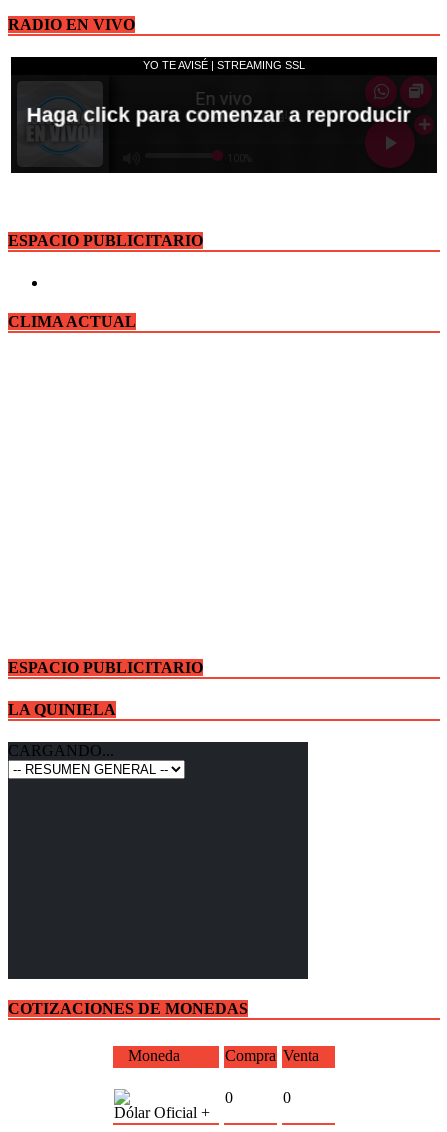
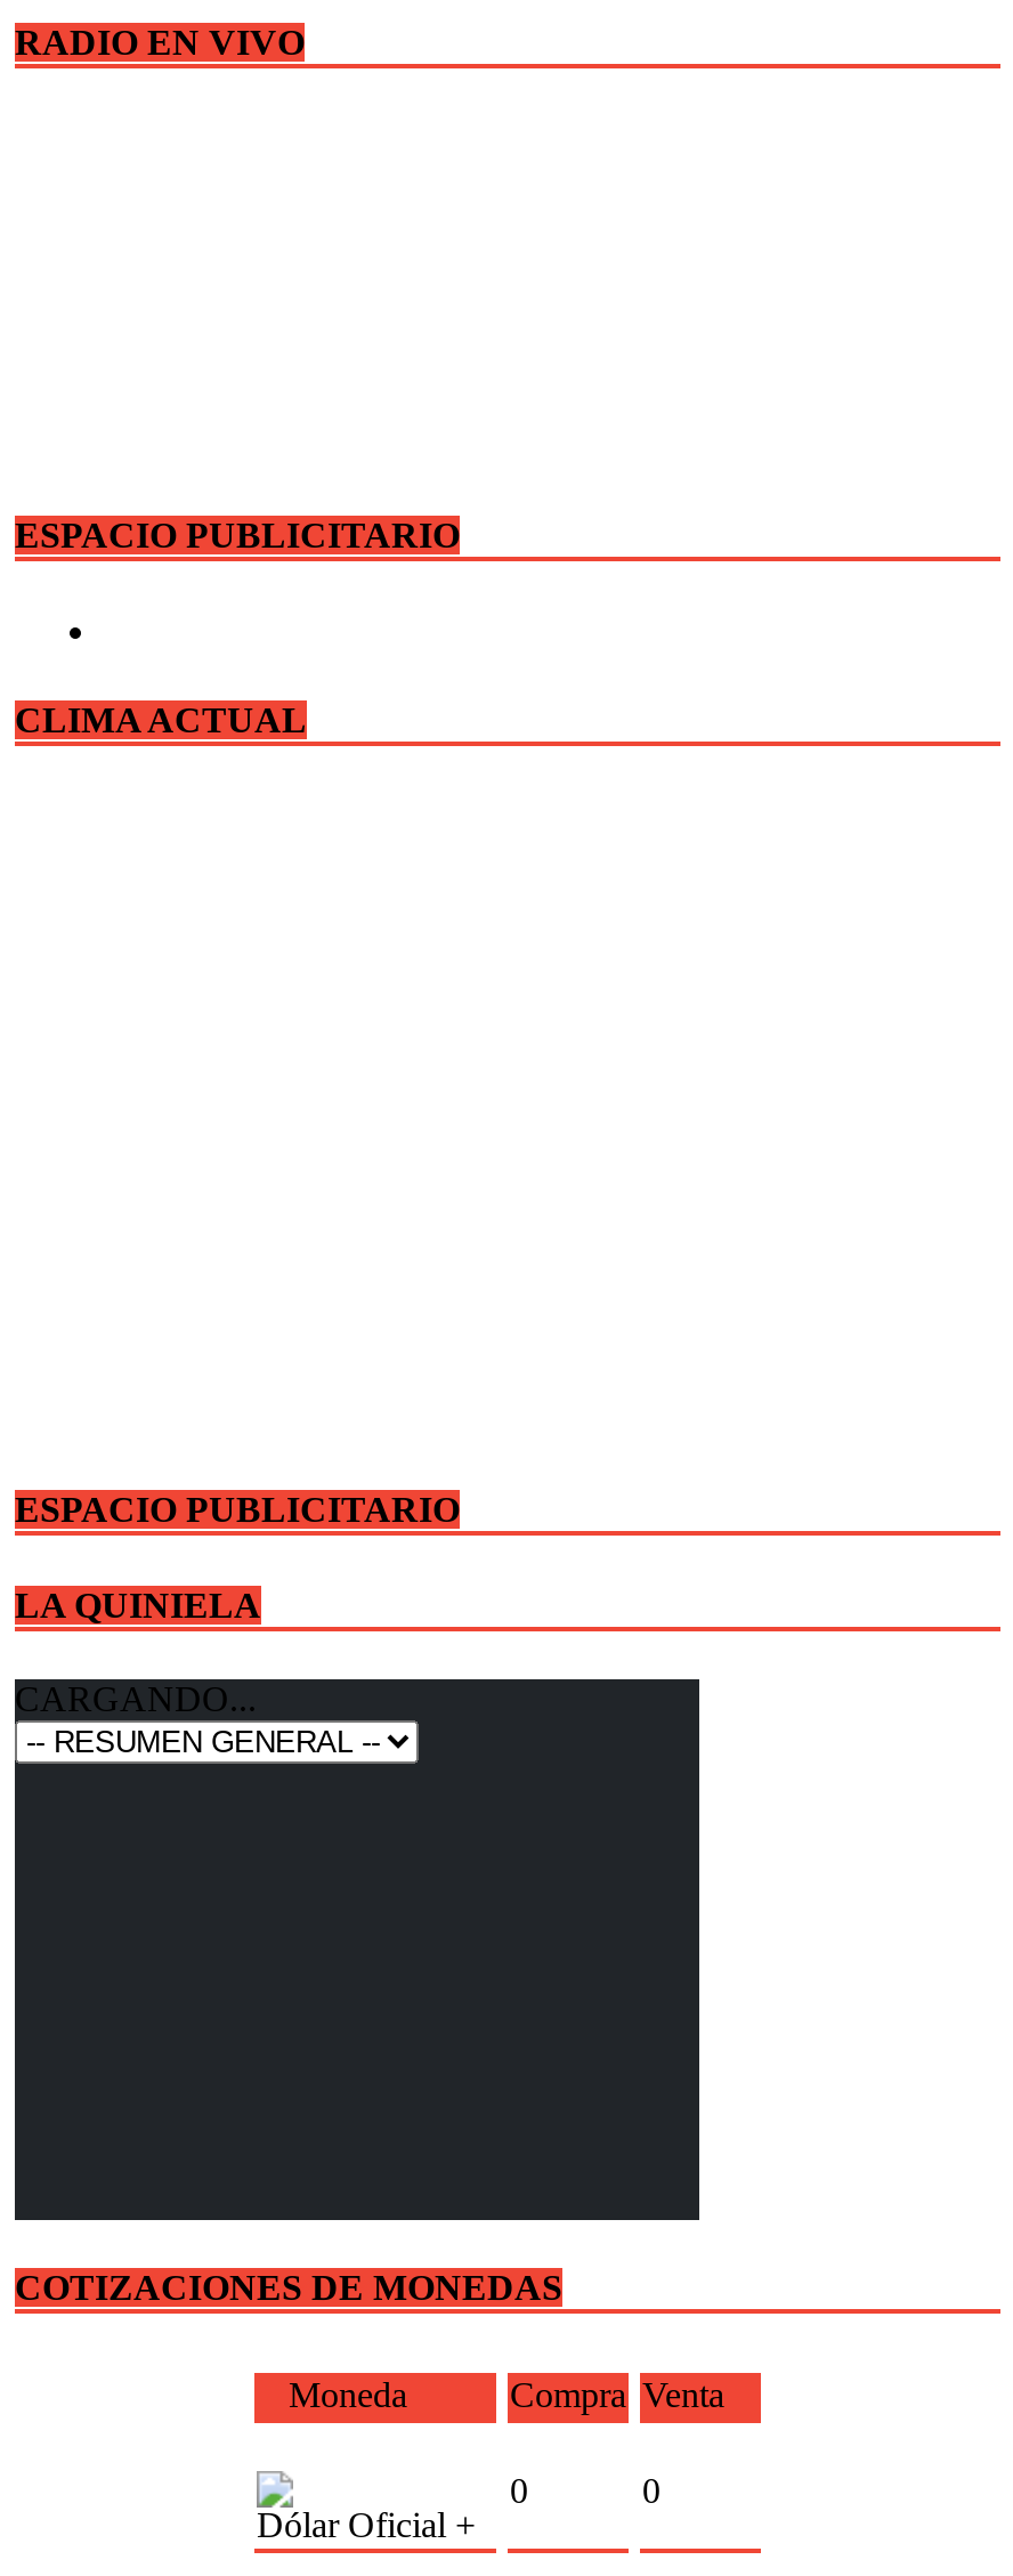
[10,56,438,174] [image] -> none

